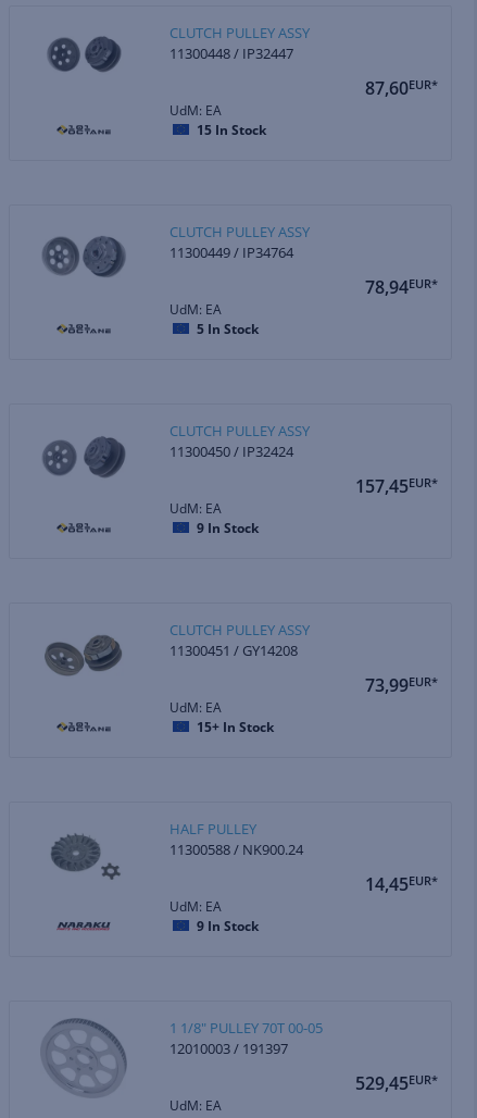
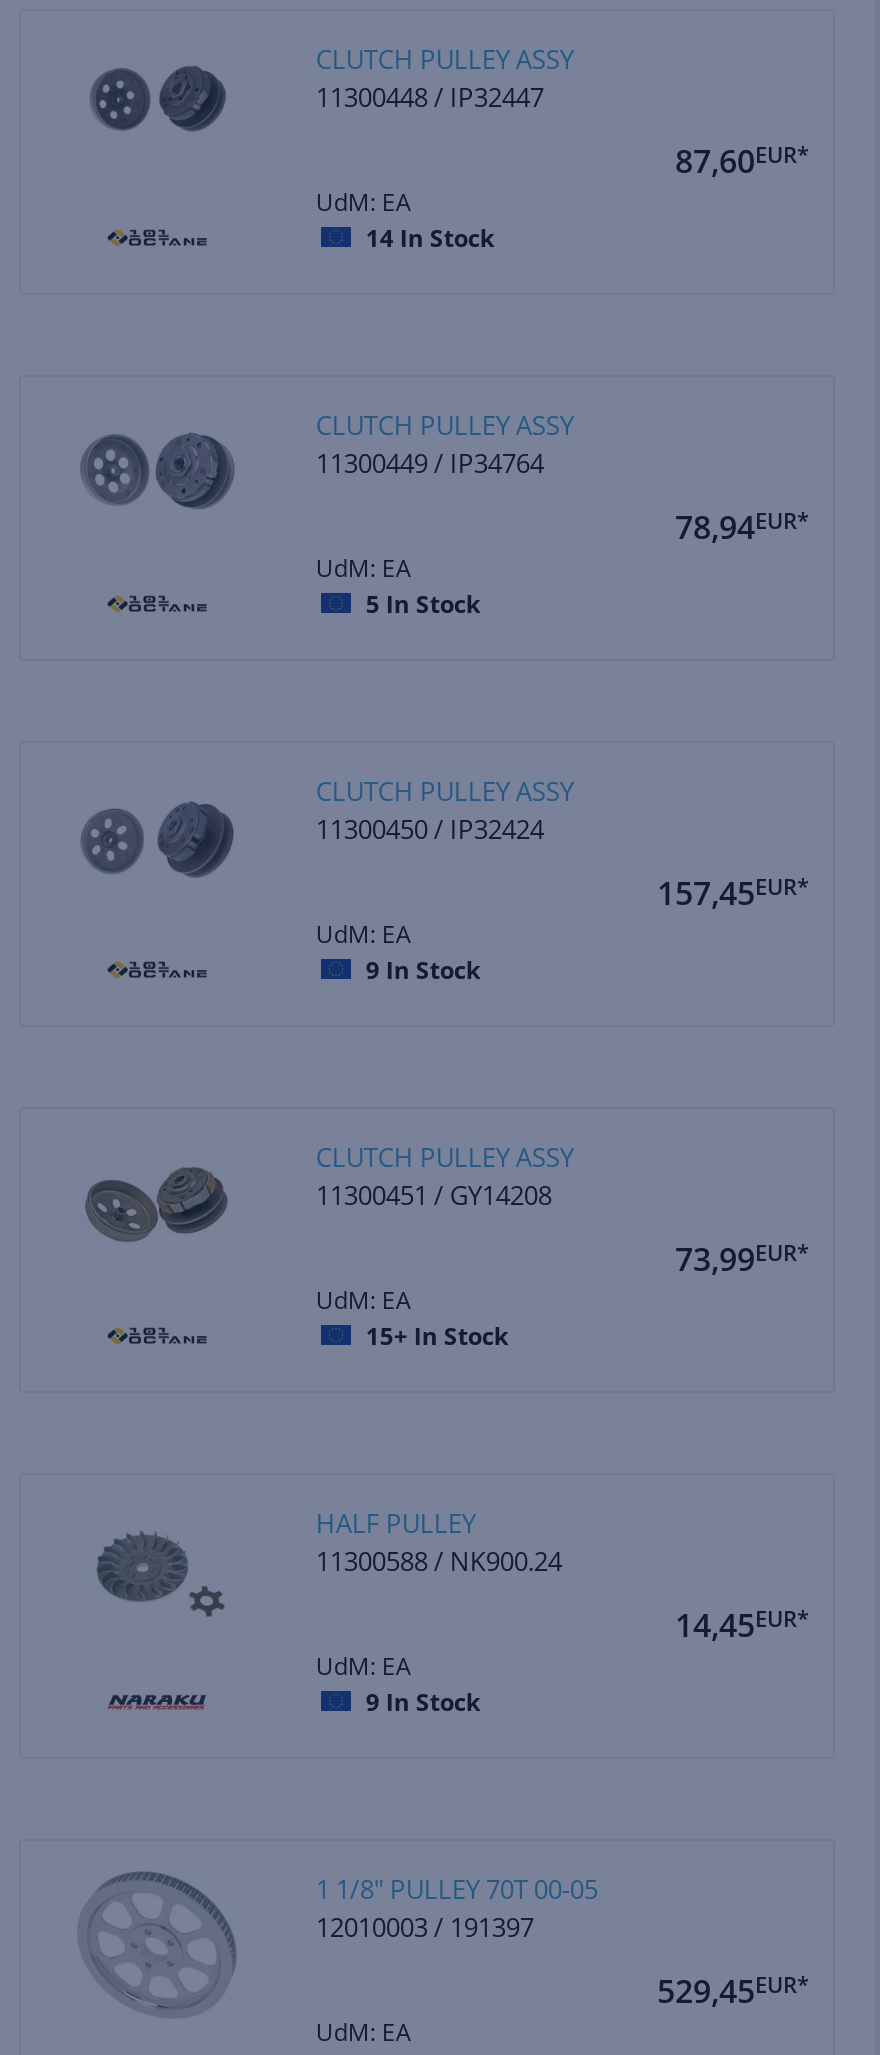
[197,121,267,139] 15 In Stock -> [366,221,494,255] 14 In Stock

